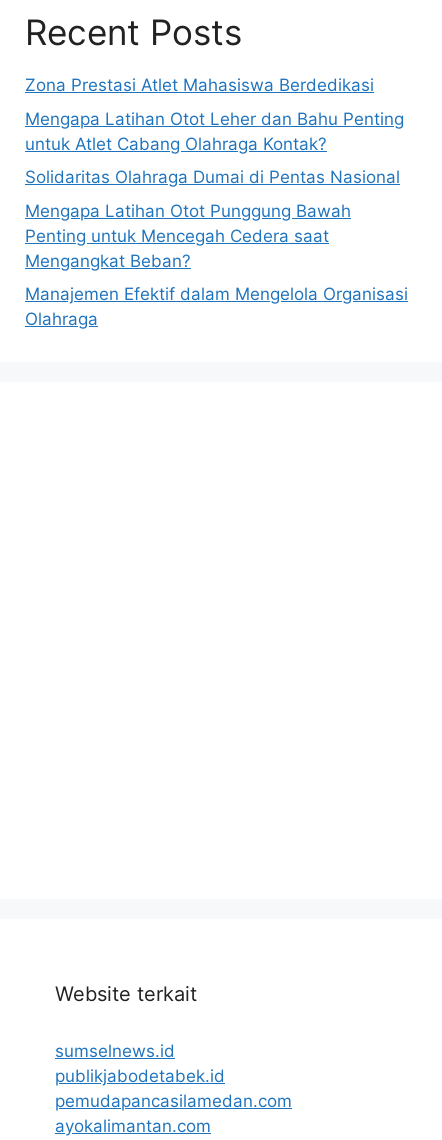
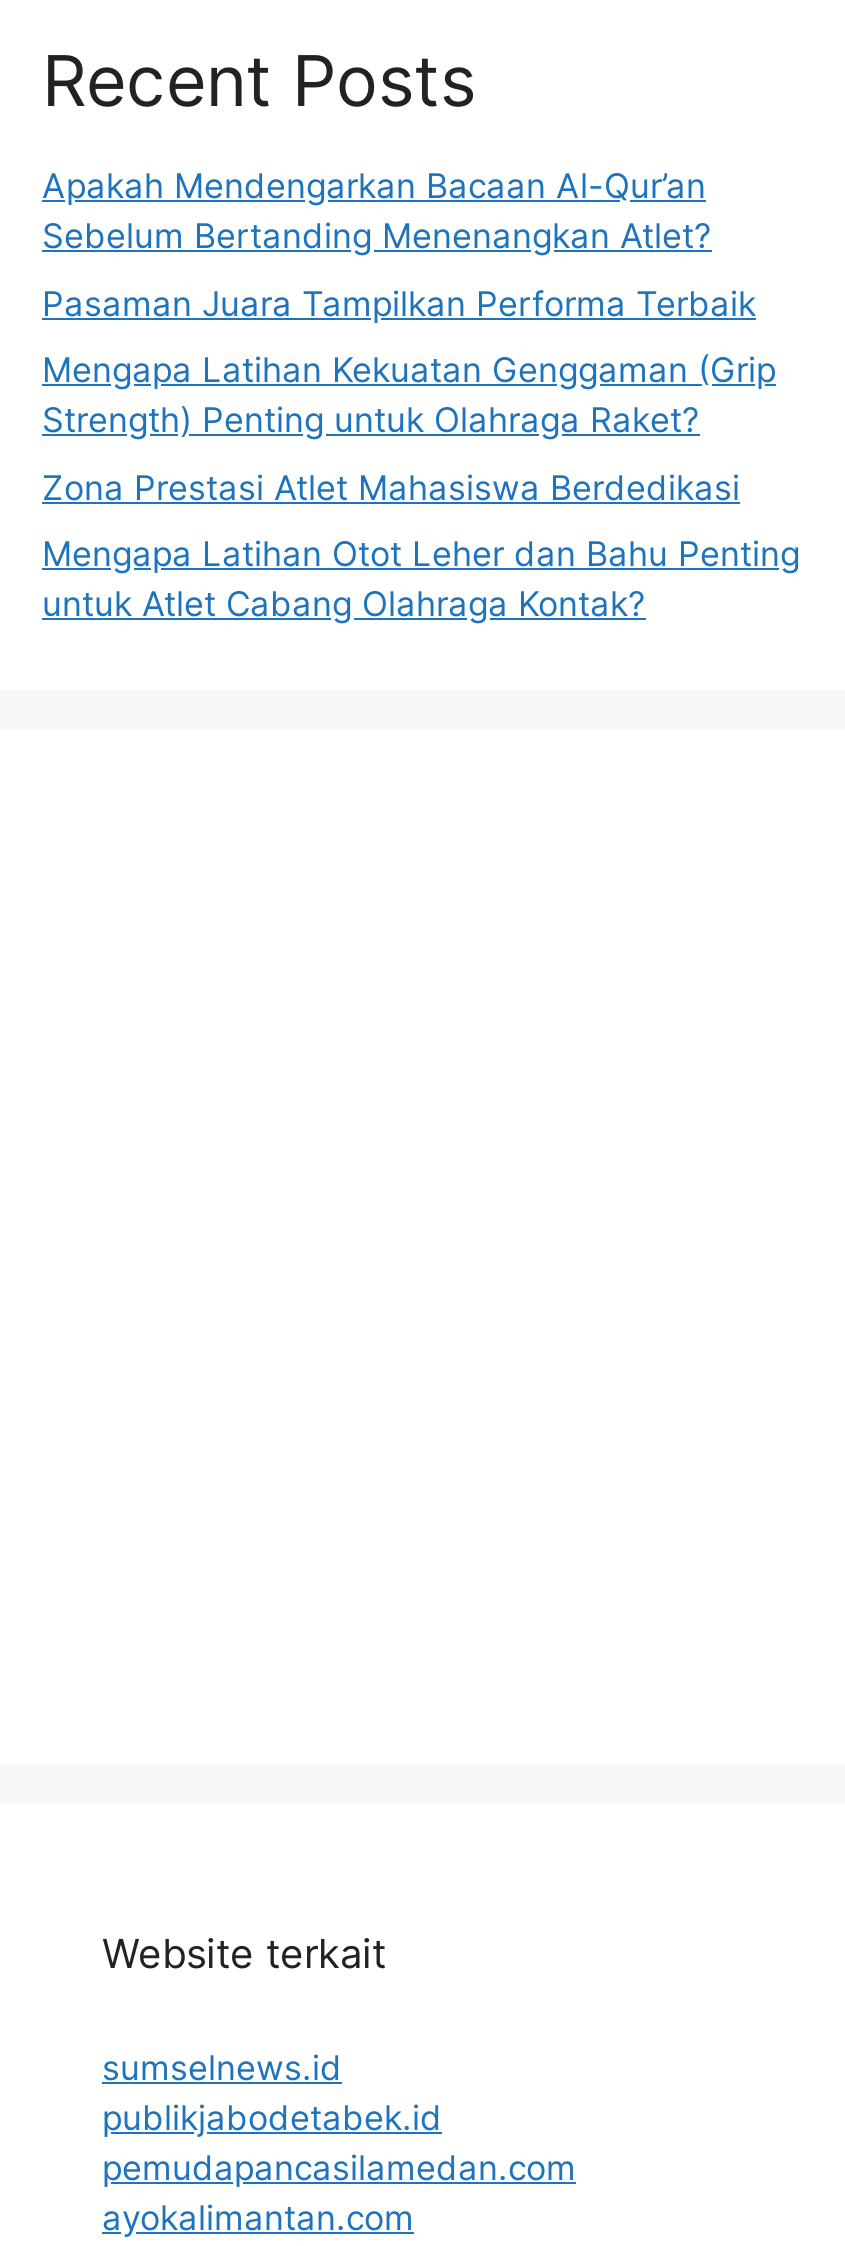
none -> [42,166,776,440] Apakah Mendengarkan Bacaan Al-Qur’an | Sebelum Bertanding Menenangkan Atlet? | Pasaman Juara Tampilkan Performa Terbaik | Mengapa Latihan Kekuatan Genggaman (Grip | Strength) Penting untuk Olahraga Raket?
moved [25,75,404,153] -> [42,467,800,624]: Zona Prestasi Atlet Mahasiswa Berdedikasi | Mengapa Latihan Otot Leher dan Bahu Penting | untuk Atlet Cabang Olahraga Kontak?
[25,167,408,329] Solidaritas Olahraga Dumai di Pentas Nasional | Mengapa Latihan Otot Punggung Bawah | Penting untuk Mencegah Cedera saat | Mengangkat Beban? | Manajemen Efektif dalam Mengelola Organisasi | Olahraga -> none

